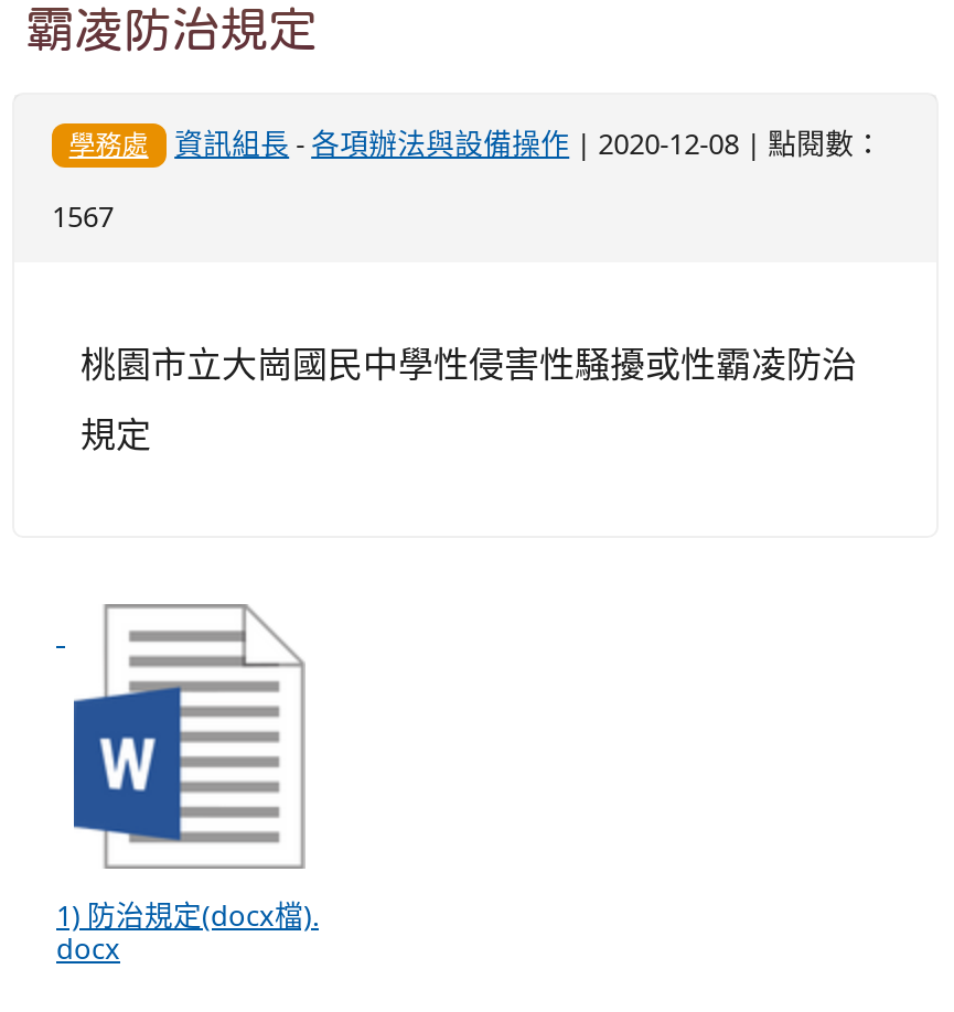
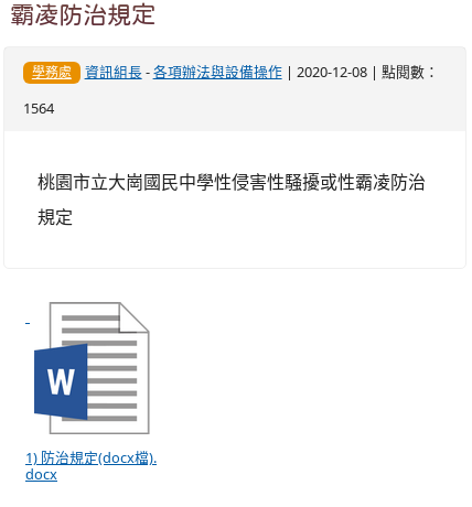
[52,196,114,236] 1567 -> [23,98,54,118] 1564

